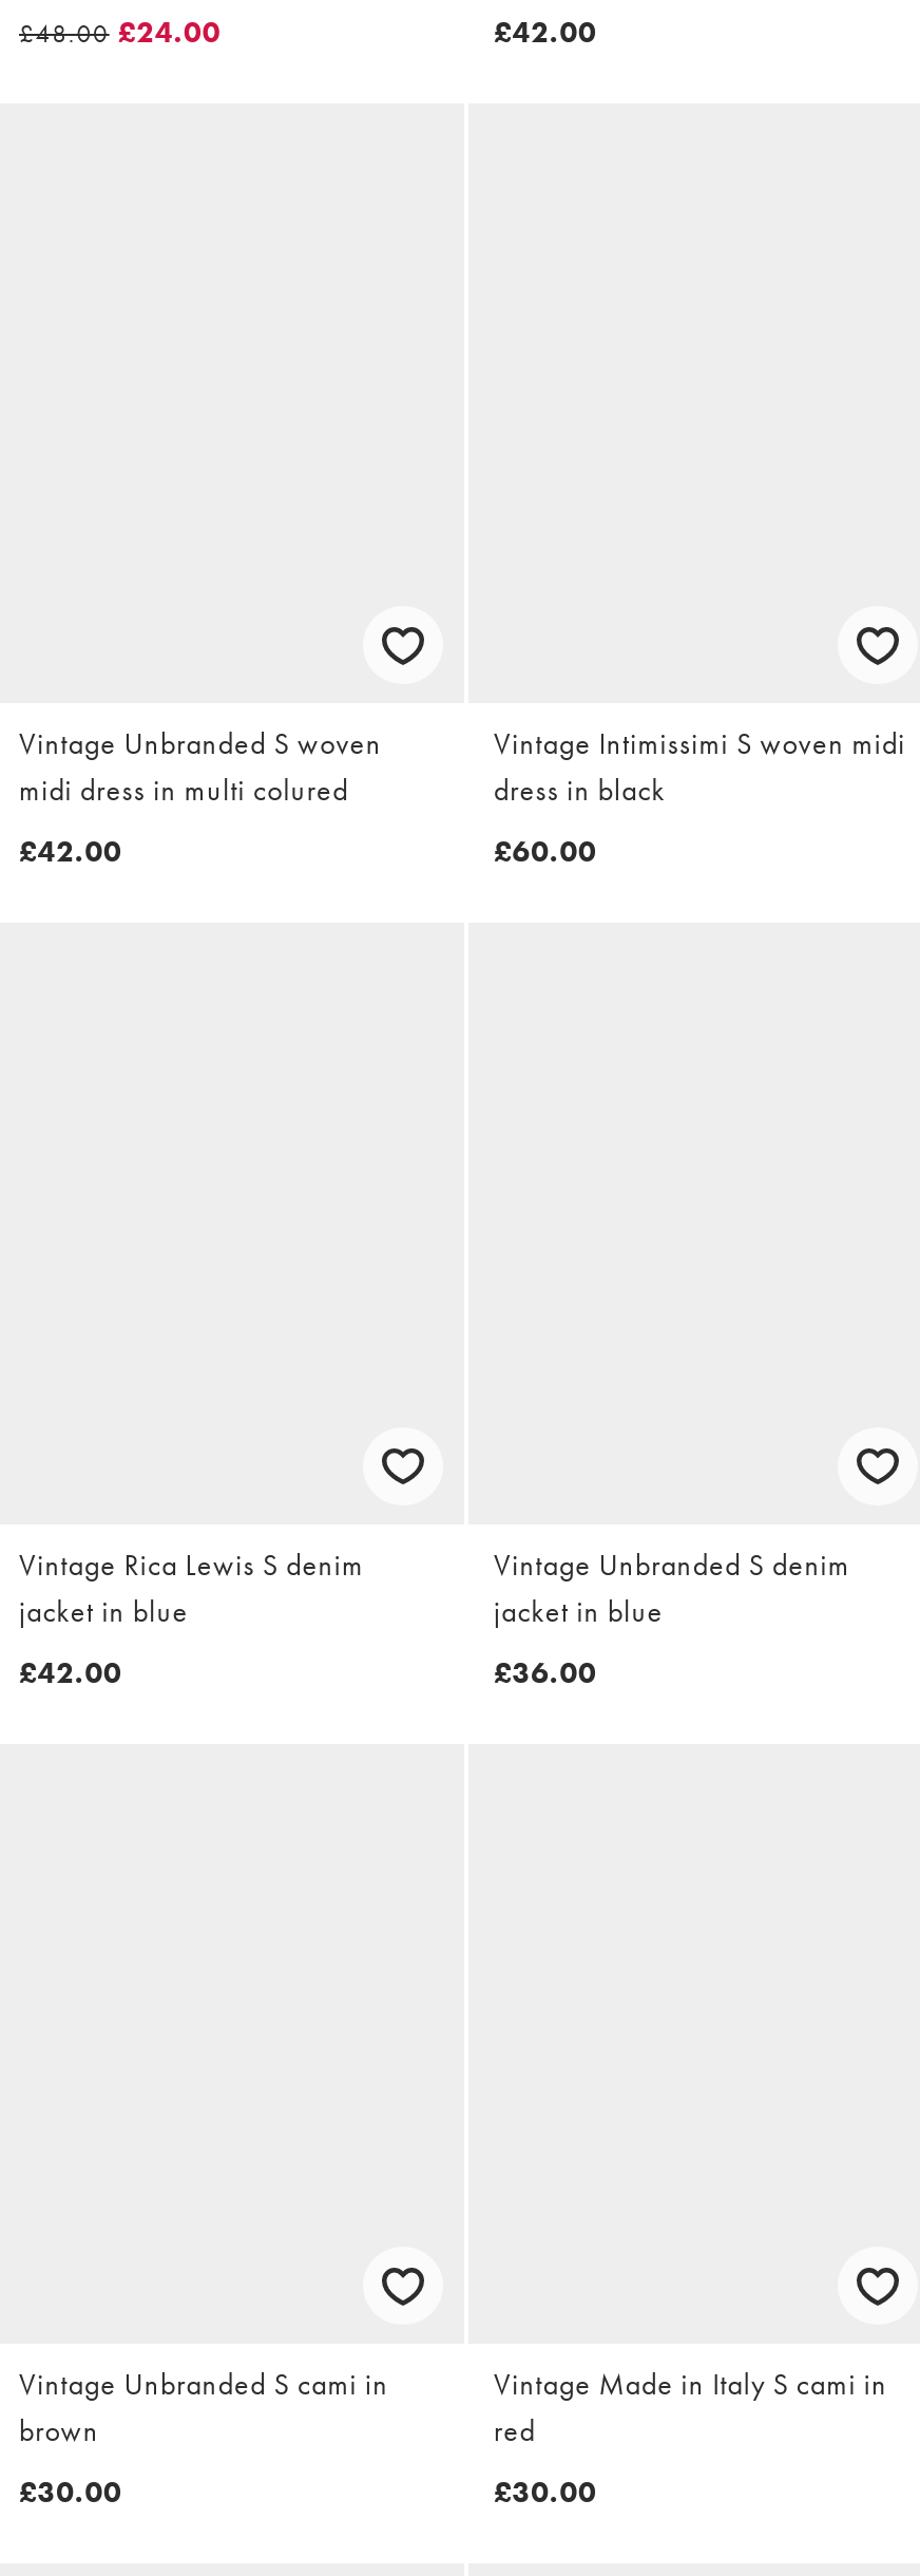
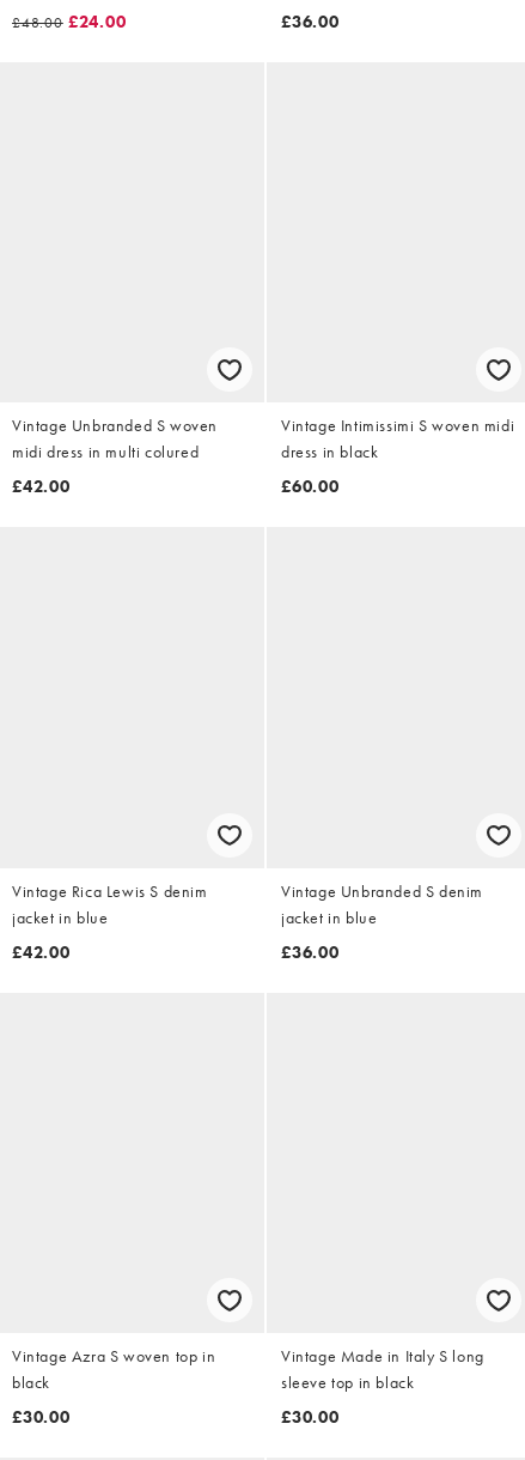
[494,12,597,50] £42.00 -> [281,10,339,32] £36.00
[19,2365,389,2450] Vintage Unbranded S cami in | brown -> [12,1345,216,1393] Vintage Azra S woven top in | black
[494,2365,888,2450] Vintage Made in Italy S cami in | red -> [281,1345,484,1393] Vintage Made in Italy S long | sleeve top in black

